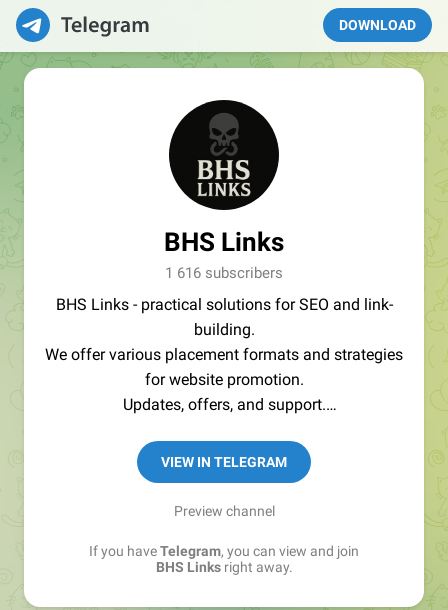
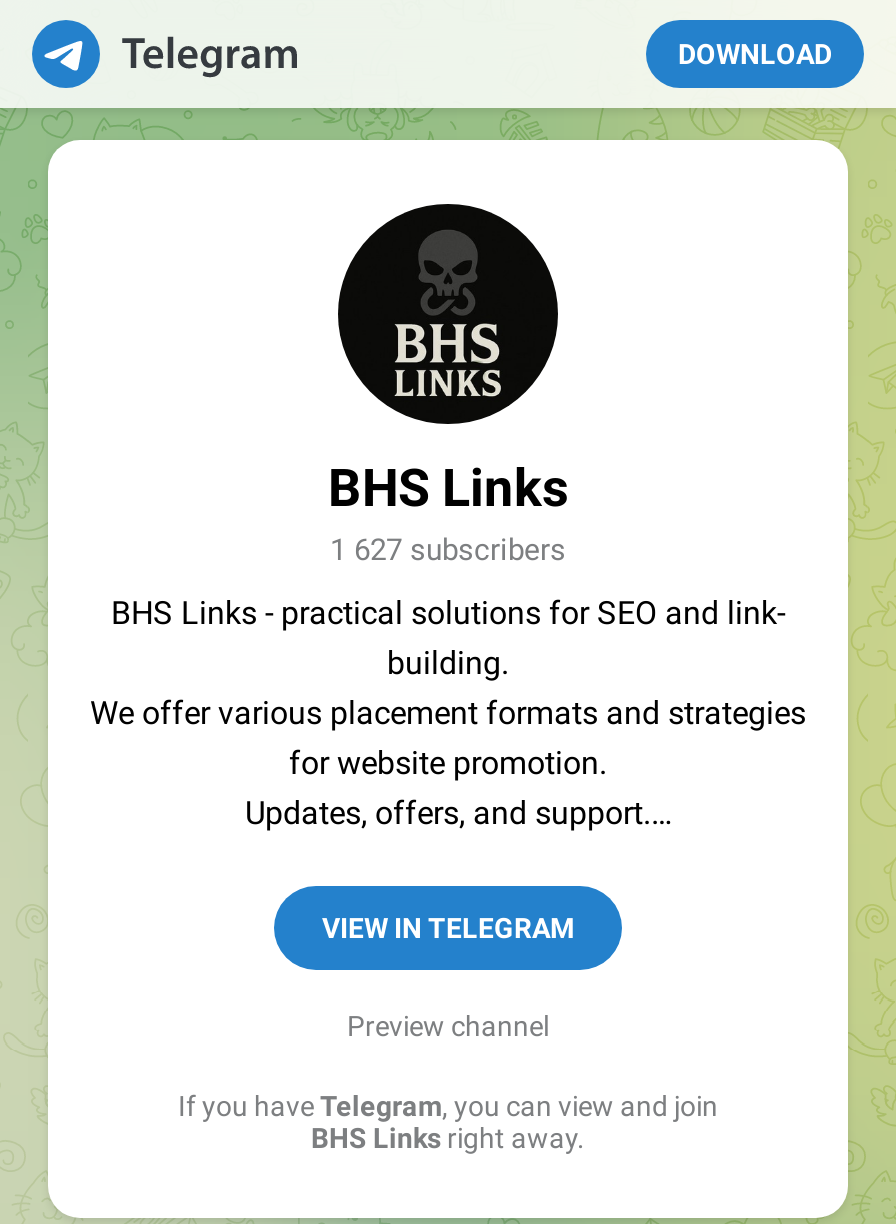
[165,264,283,282] 1 616 subscribers -> [330,532,566,568] 1 627 subscribers

